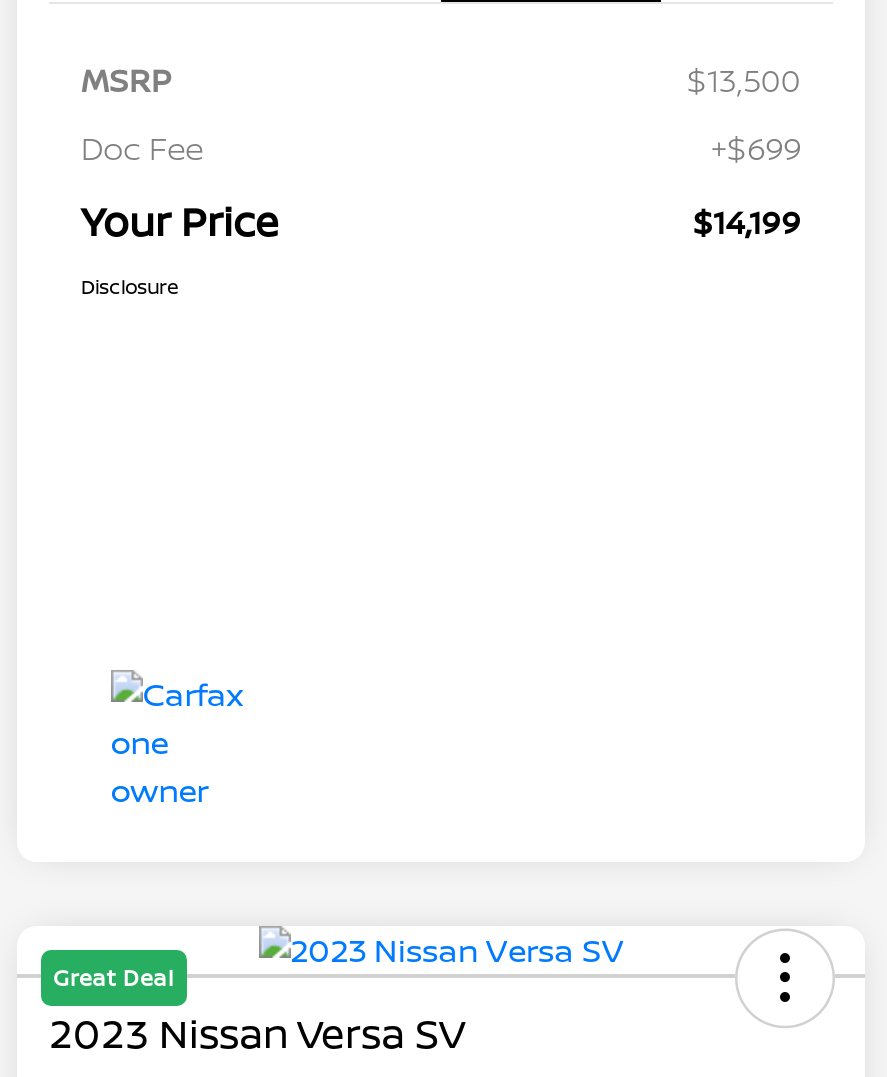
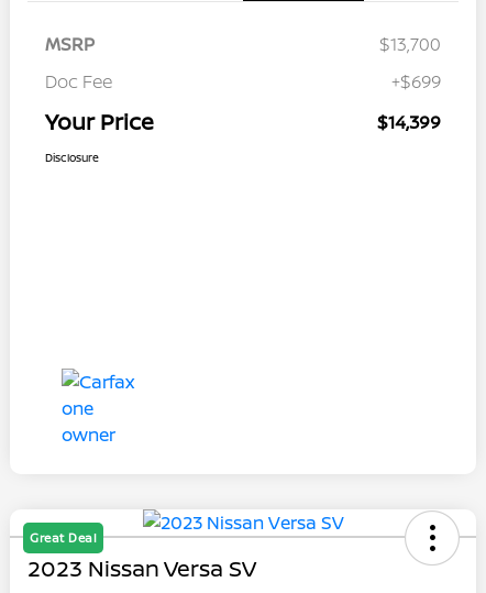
[687,58,801,102] $13,500 -> [379,32,441,56] $13,700
[693,200,801,244] $14,199 -> [377,110,441,134] $14,399

